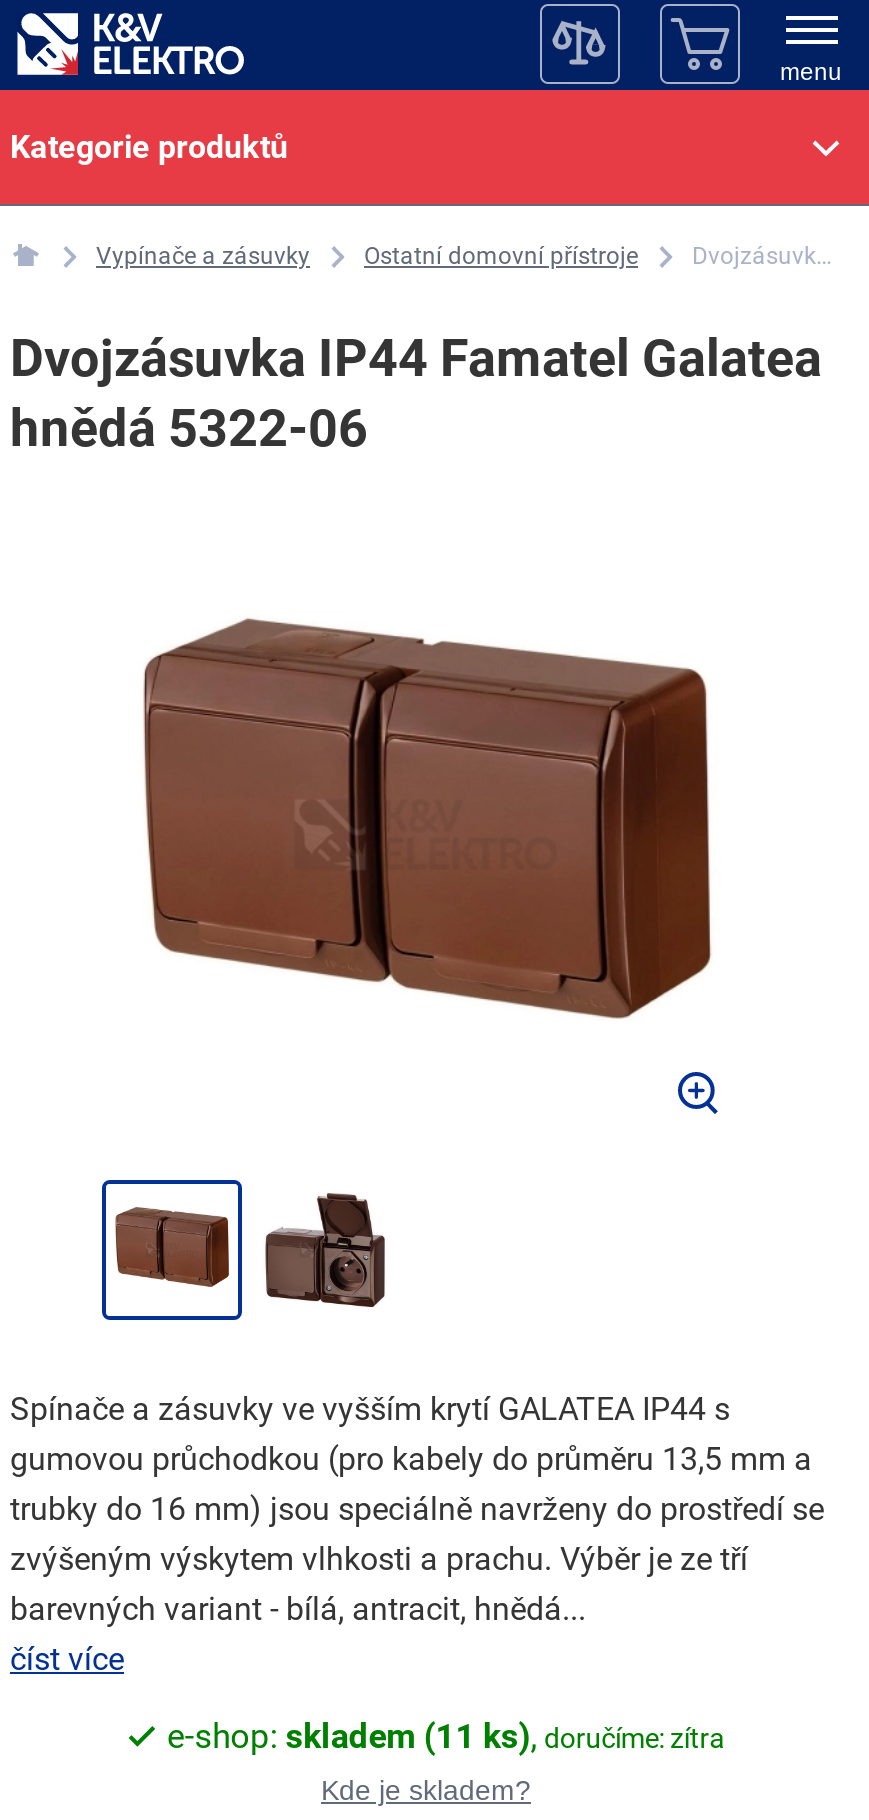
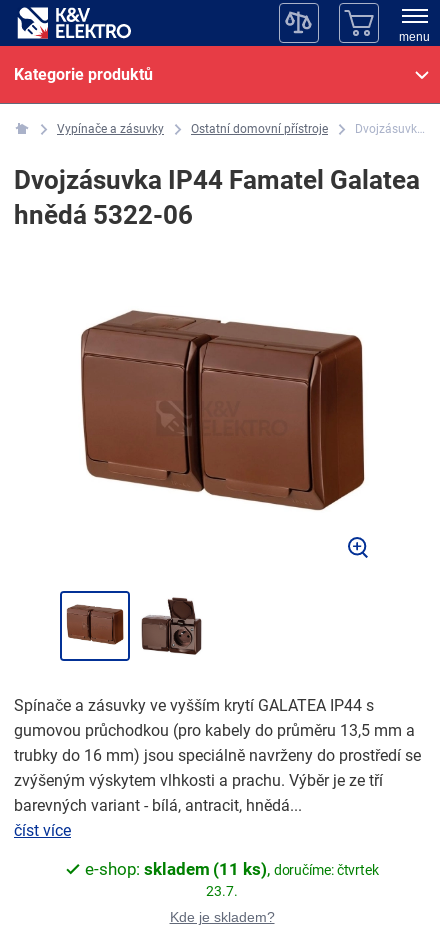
[167,1716,725,1756] e-shop: skladem (11 ks), doručíme: zítra -> [85,859,379,899] e-shop: skladem (11 ks), doručíme: čtvrtek | 23.7.

